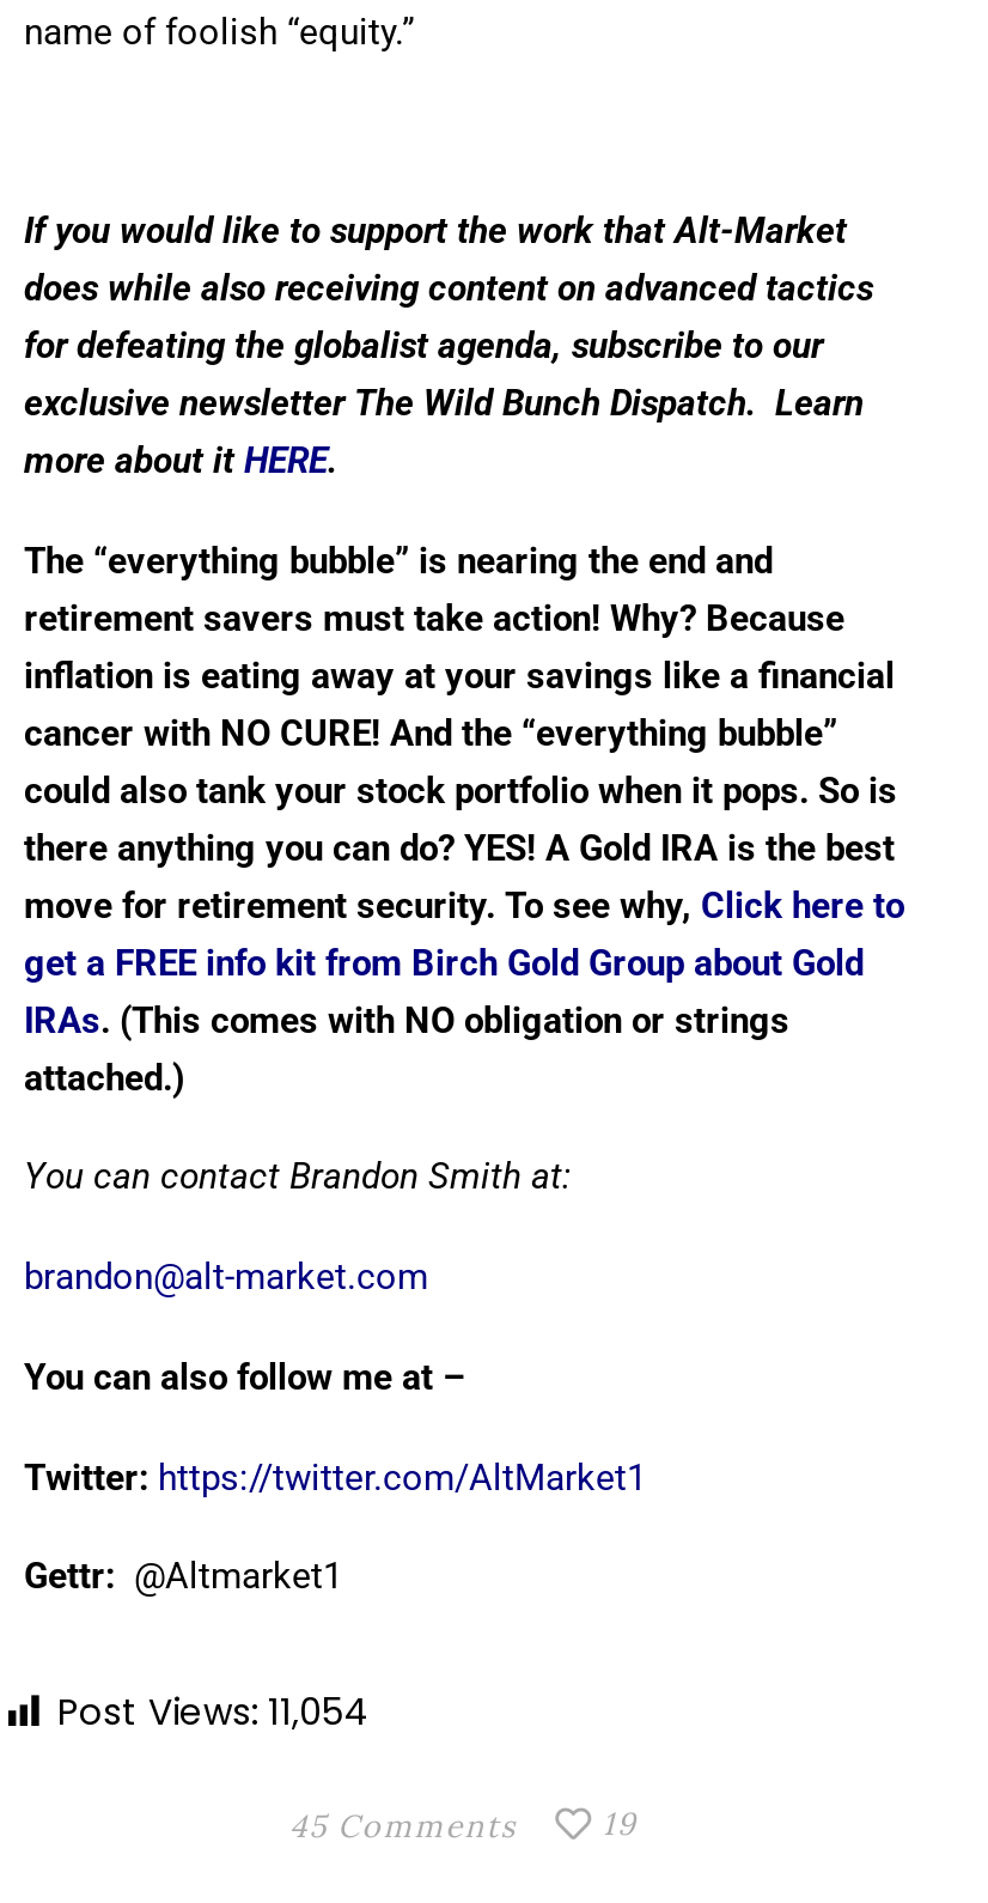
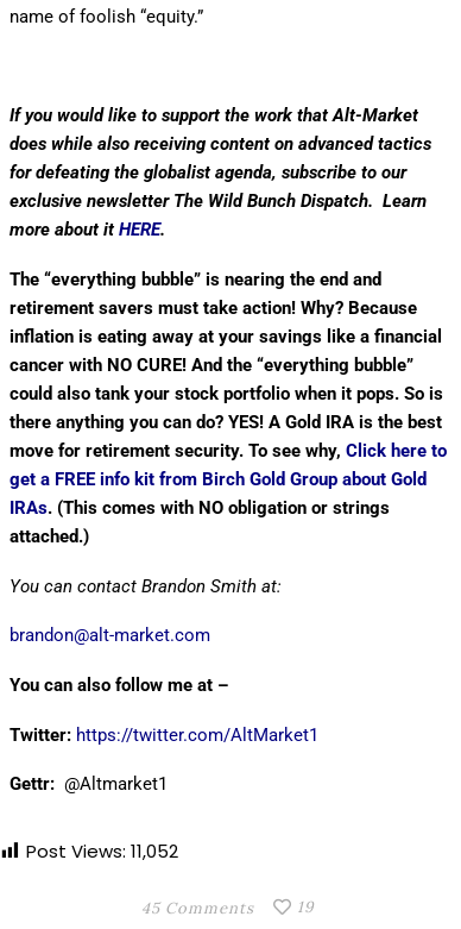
[57,1687,368,1738] Post Views: 11,054 -> [26,839,178,864] Post Views: 11,052

